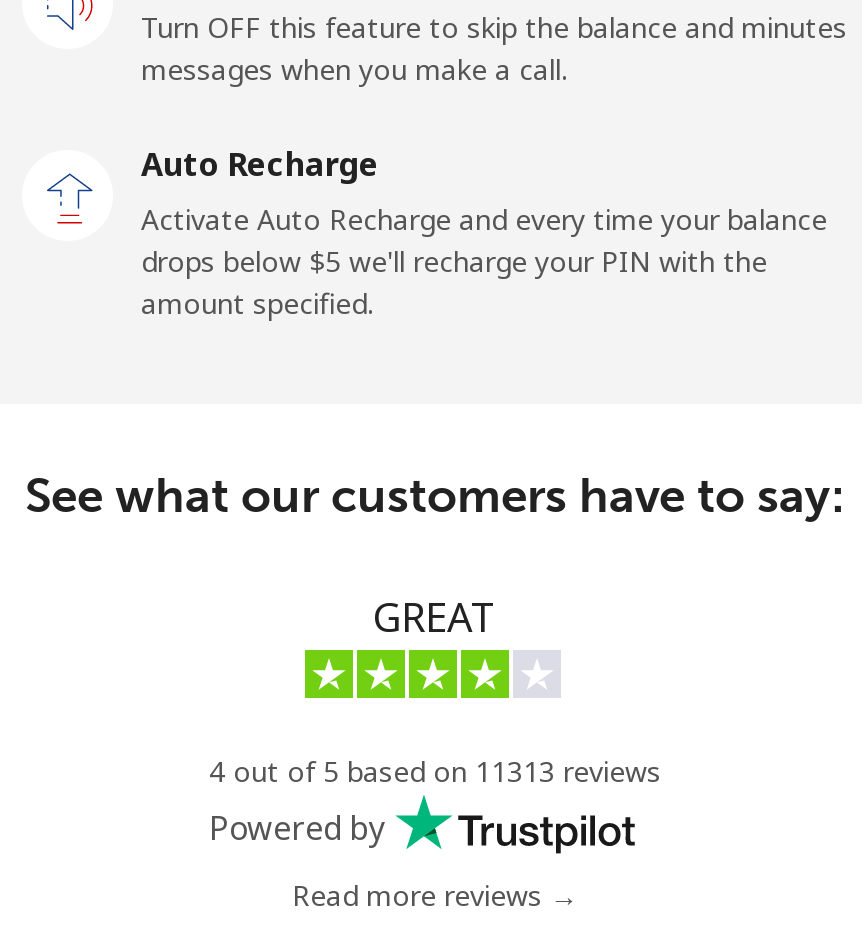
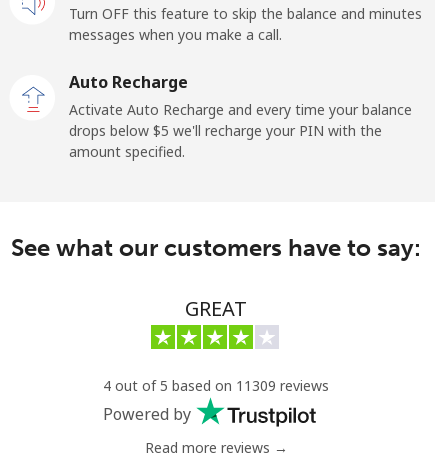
[209,752,661,790] 4 out of 5 based on 11313 reviews -> [103,376,329,395] 4 out of 5 based on 11309 reviews

